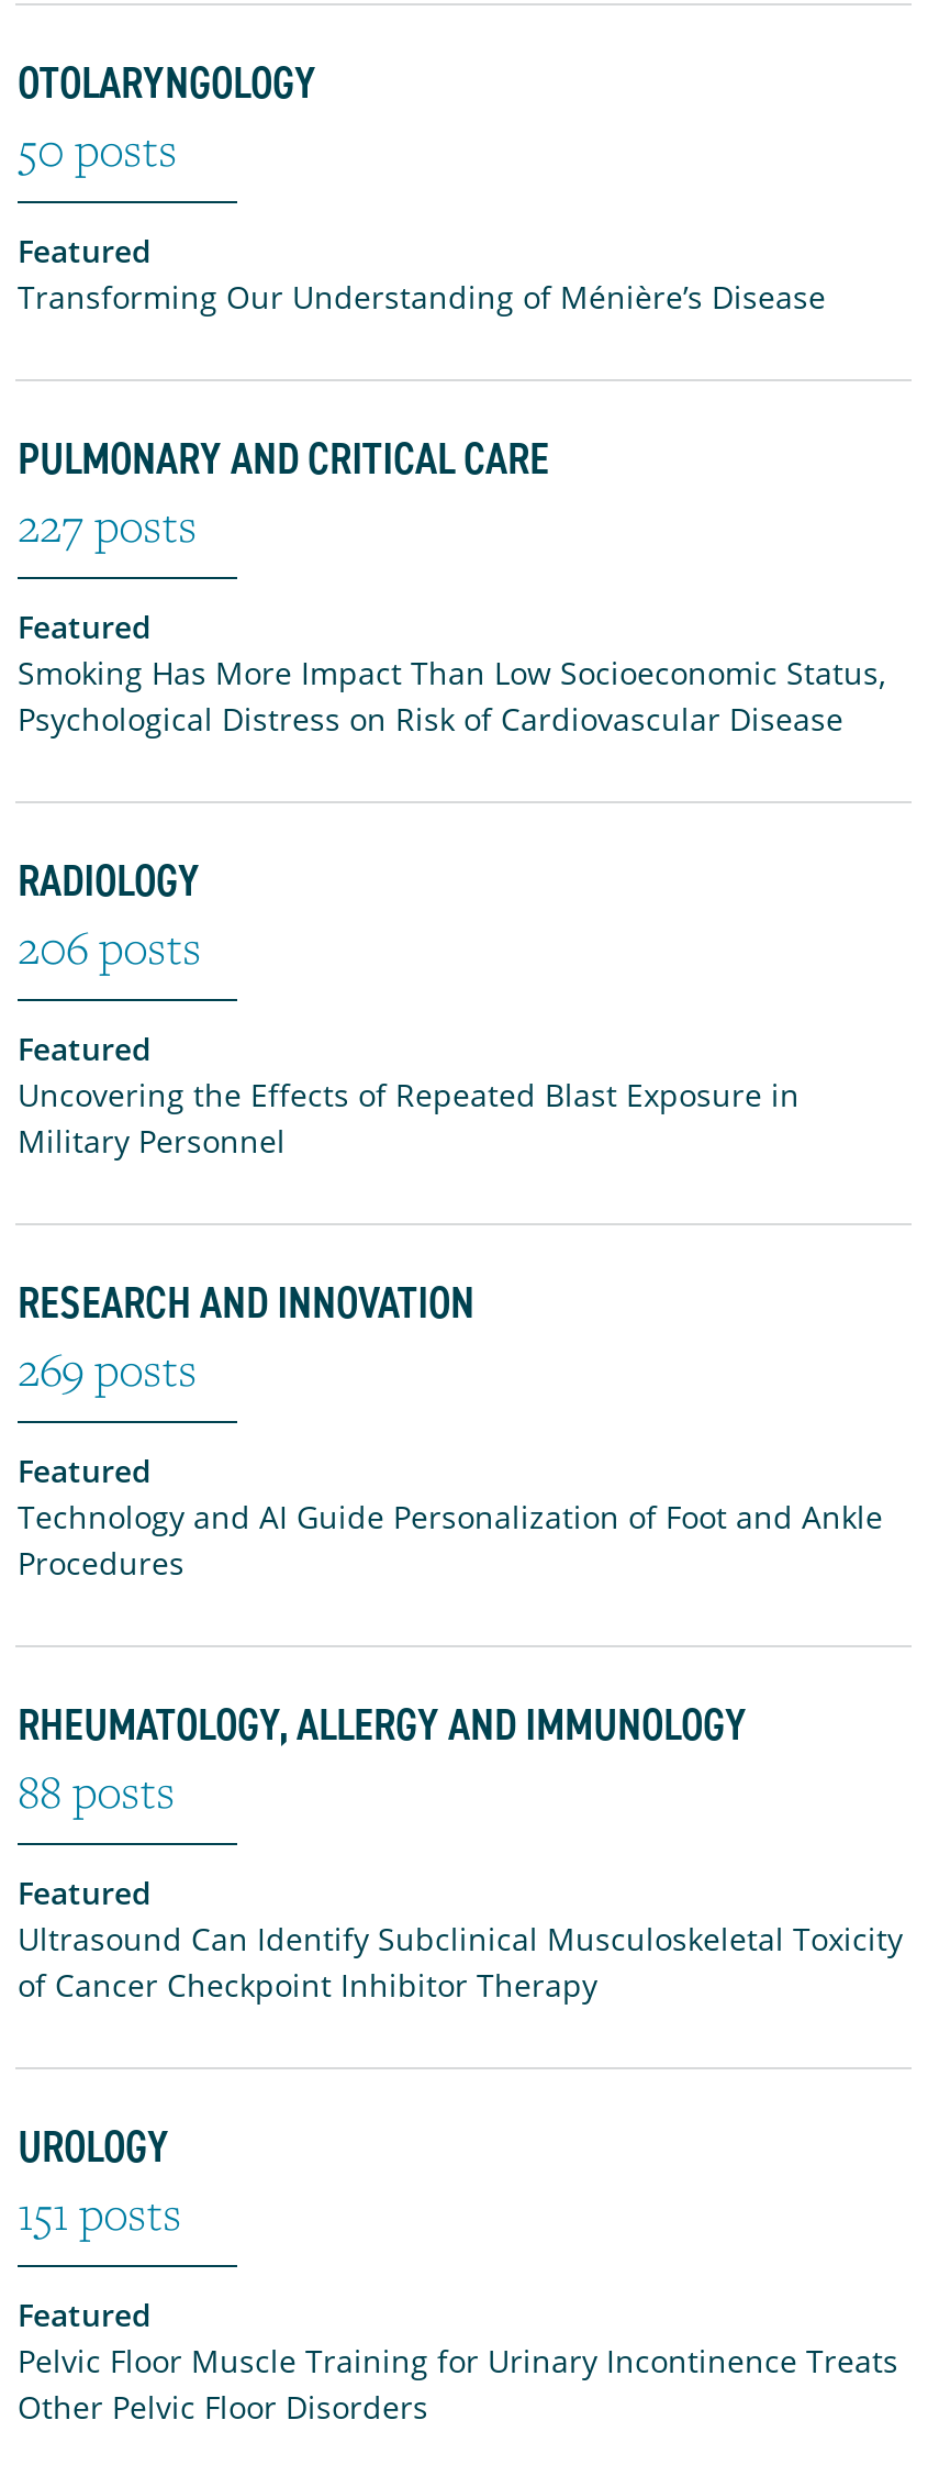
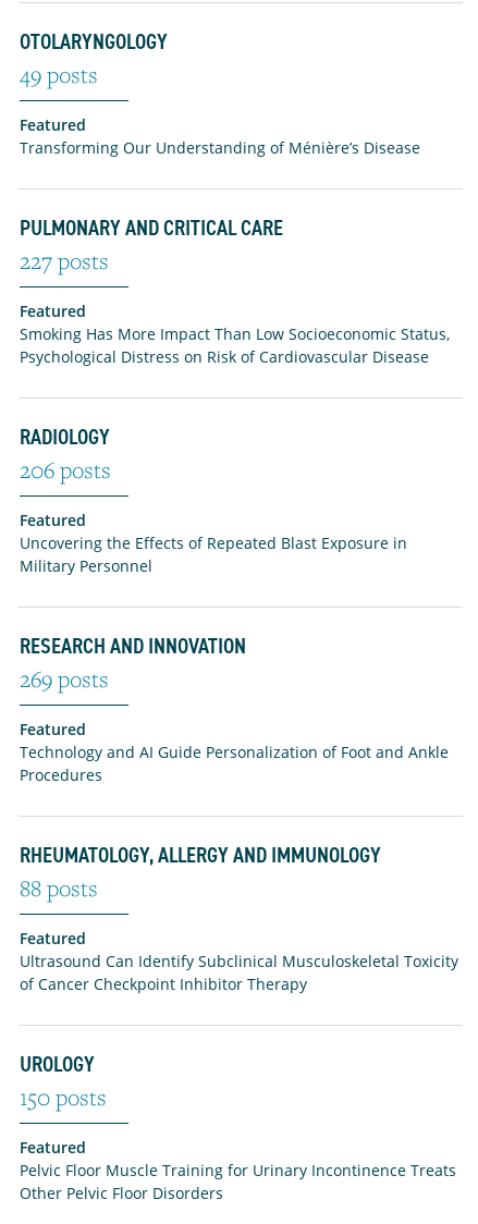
[18,120,178,179] 50 posts -> [20,60,98,89] 49 posts
[18,2184,182,2243] 151 posts -> [20,1082,107,1112] 150 posts

